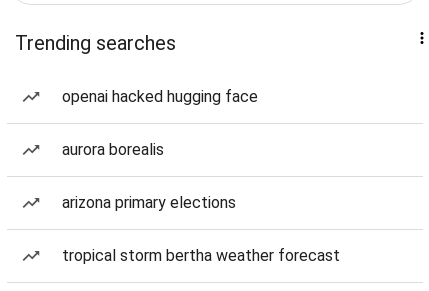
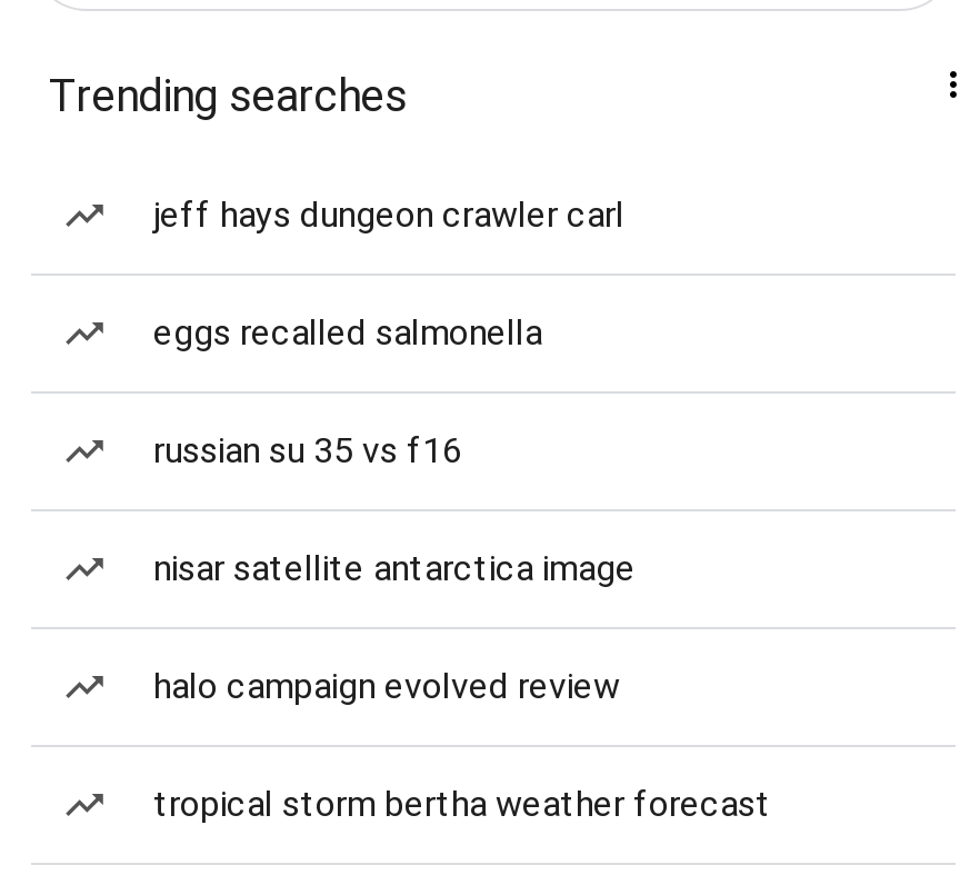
[62,87,258,212] openai hacked hugging face | aurora borealis | arizona primary elections -> [153,193,636,707] jeff hays dungeon crawler carl | eggs recalled salmonella | russian su 35 vs f16 | nisar satellite antarctica image | halo campaign evolved review

